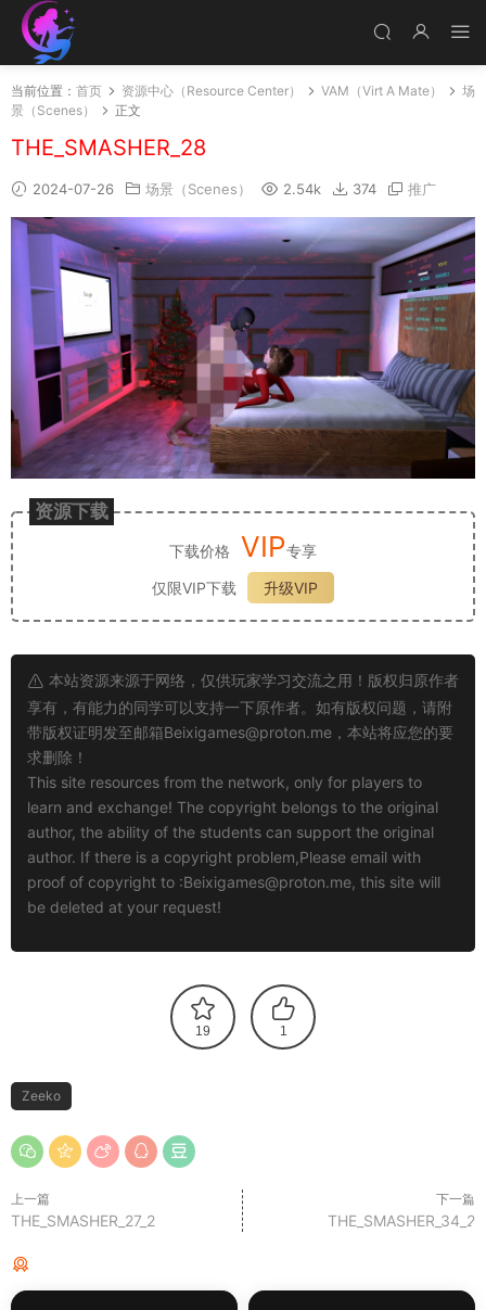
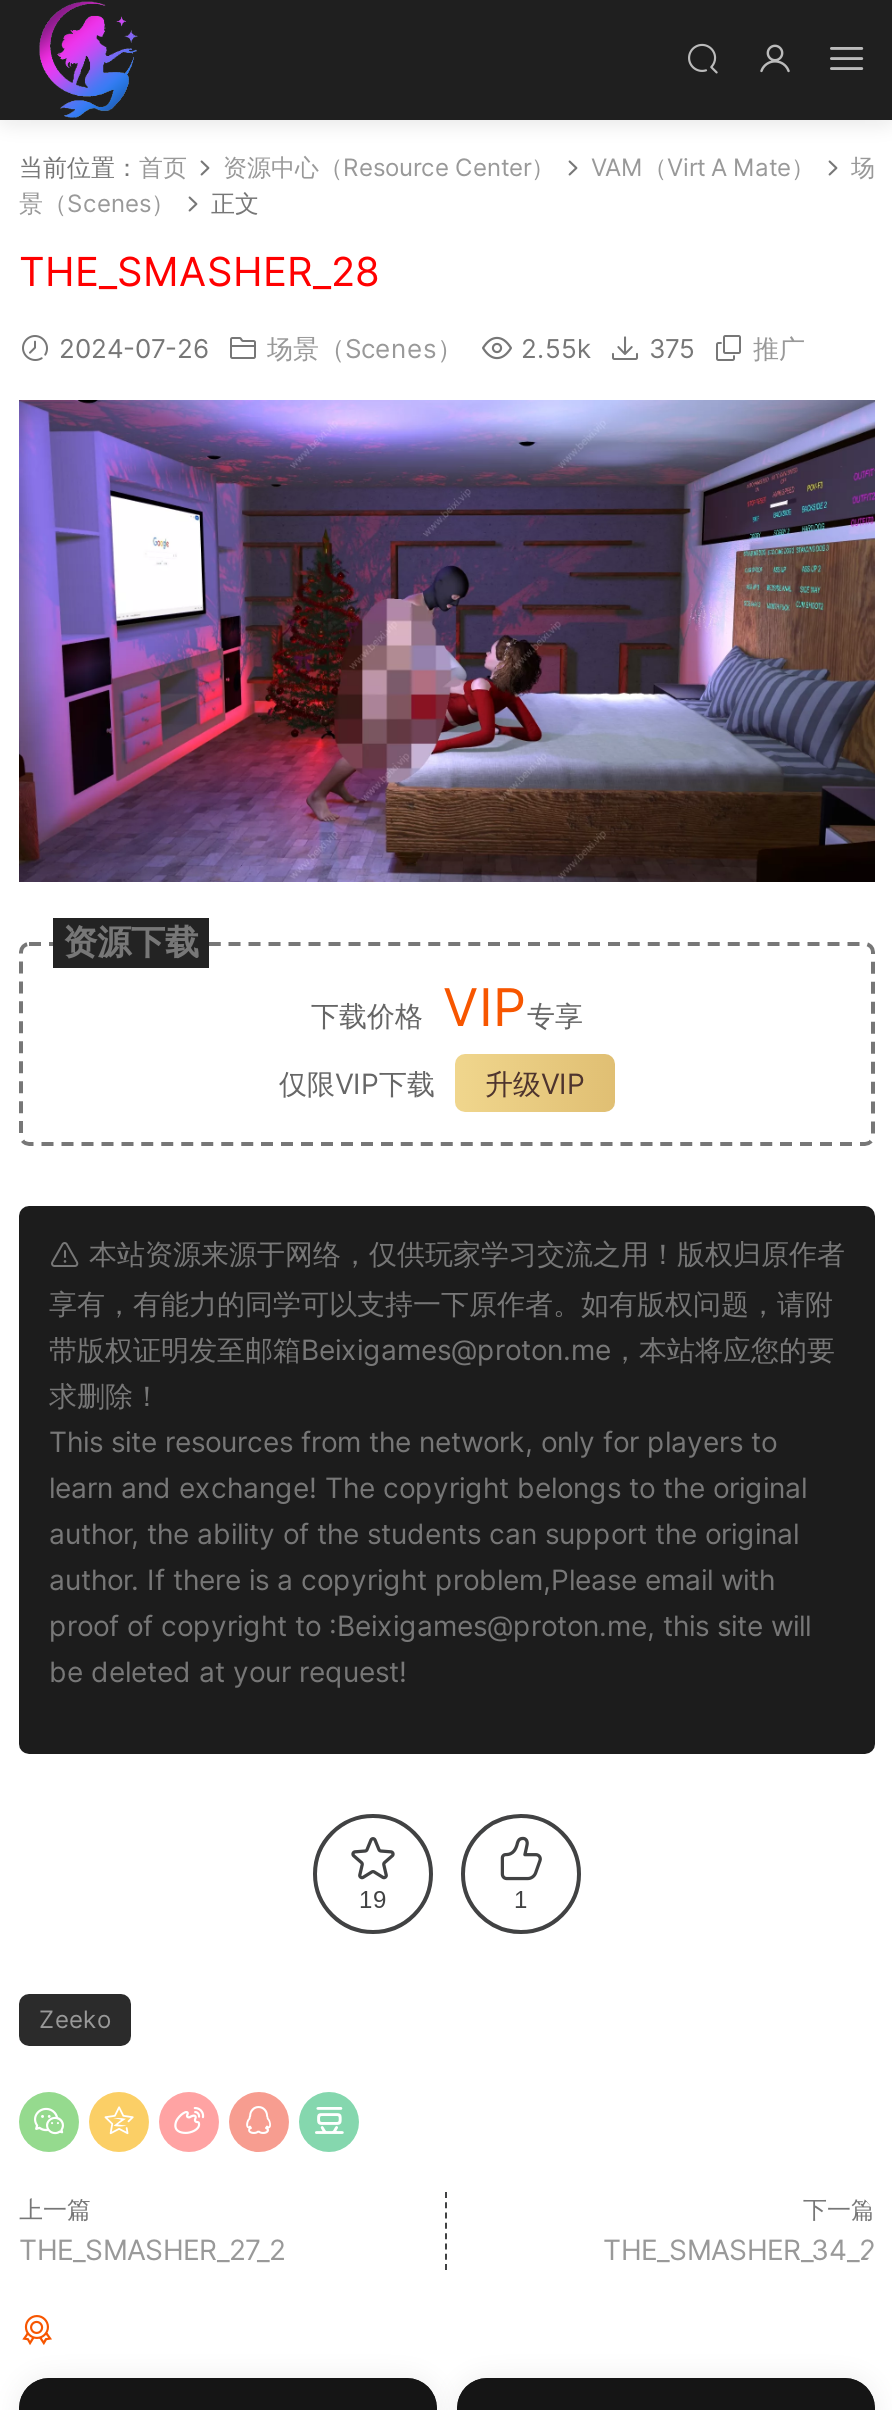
[279,180,376,198] 2.54k | 374 -> [513,332,695,364] 2.55k | 375

